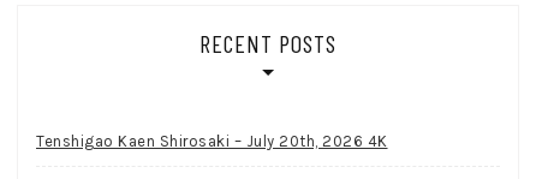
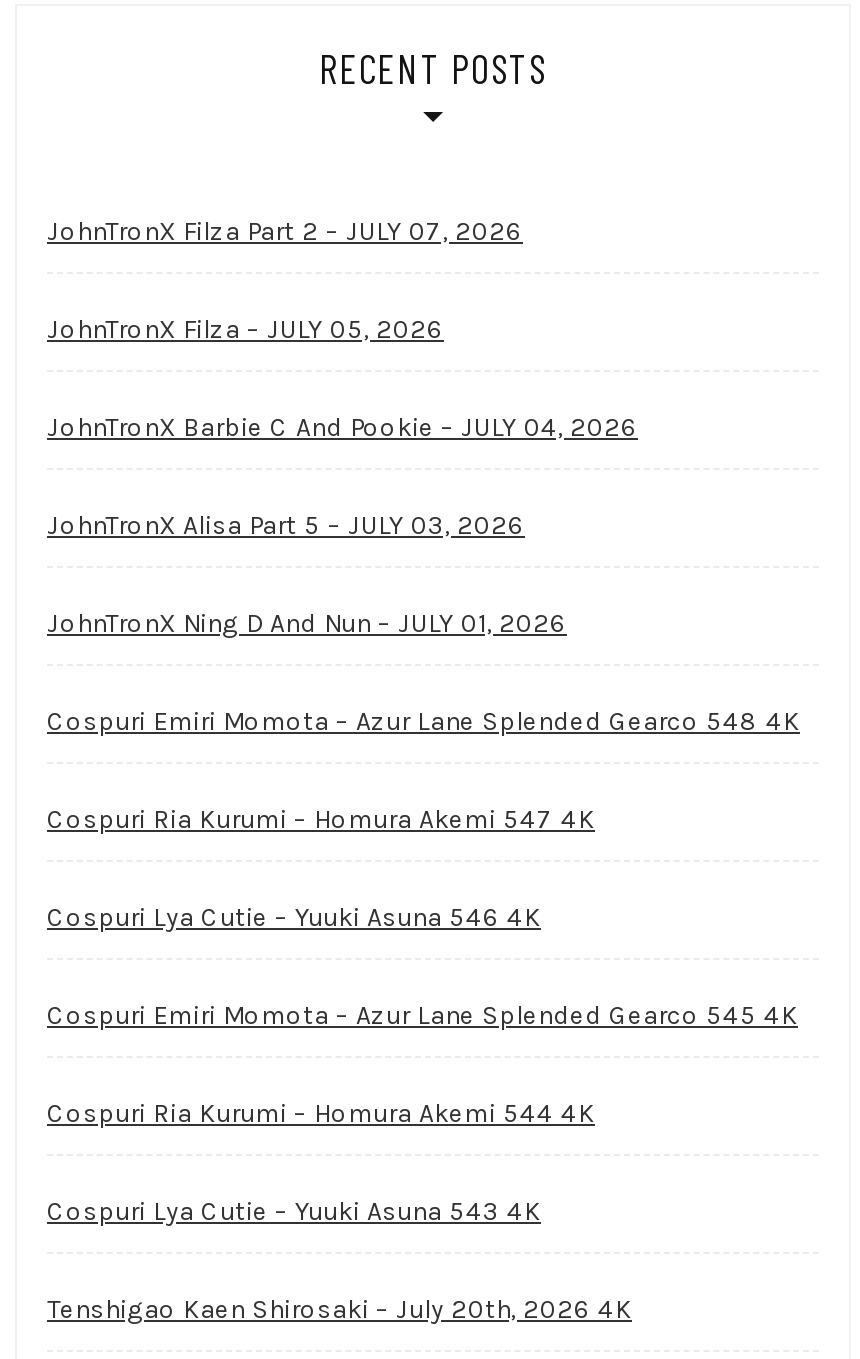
none -> [47,216,800,1226] JohnTronX Filza Part 2 – JULY 07, 2026 | JohnTronX Filza – JULY 05, 2026 | JohnTronX Barbie C And Pookie – JULY 04, 2026 | JohnTronX Alisa Part 5 – JULY 03, 2026 | JohnTronX Ning D And Nun – JULY 01, 2026 | Cospuri Emiri Momota – Azur Lane Splended Gearco 548 4K | Cospuri Ria Kurumi – Homura Akemi 547 4K | Cospuri Lya Cutie – Yuuki Asuna 546 4K | Cospuri Emiri Momota – Azur Lane Splended Gearco 545 4K | Cospuri Ria Kurumi – Homura Akemi 544 4K | Cospuri Lya Cutie – Yuuki Asuna 543 4K

